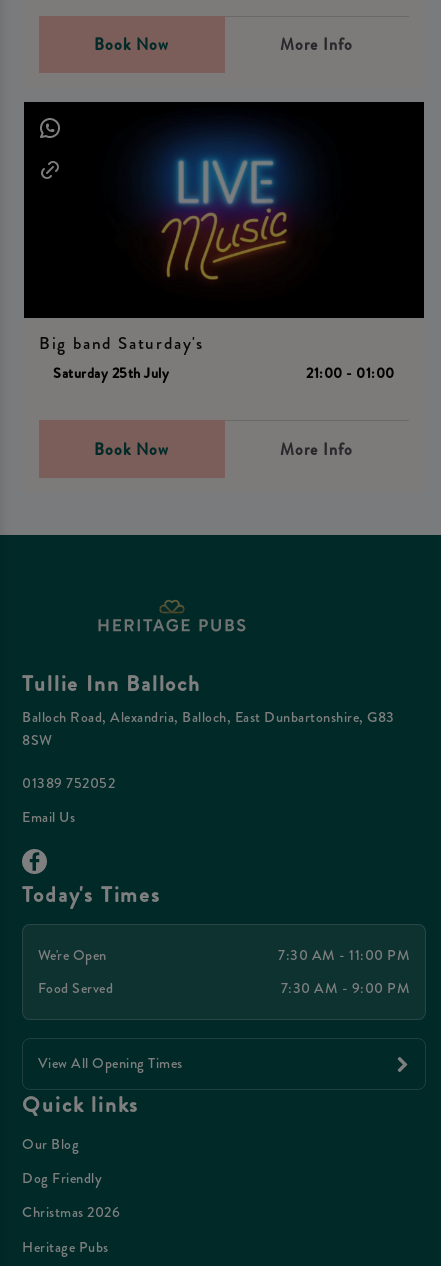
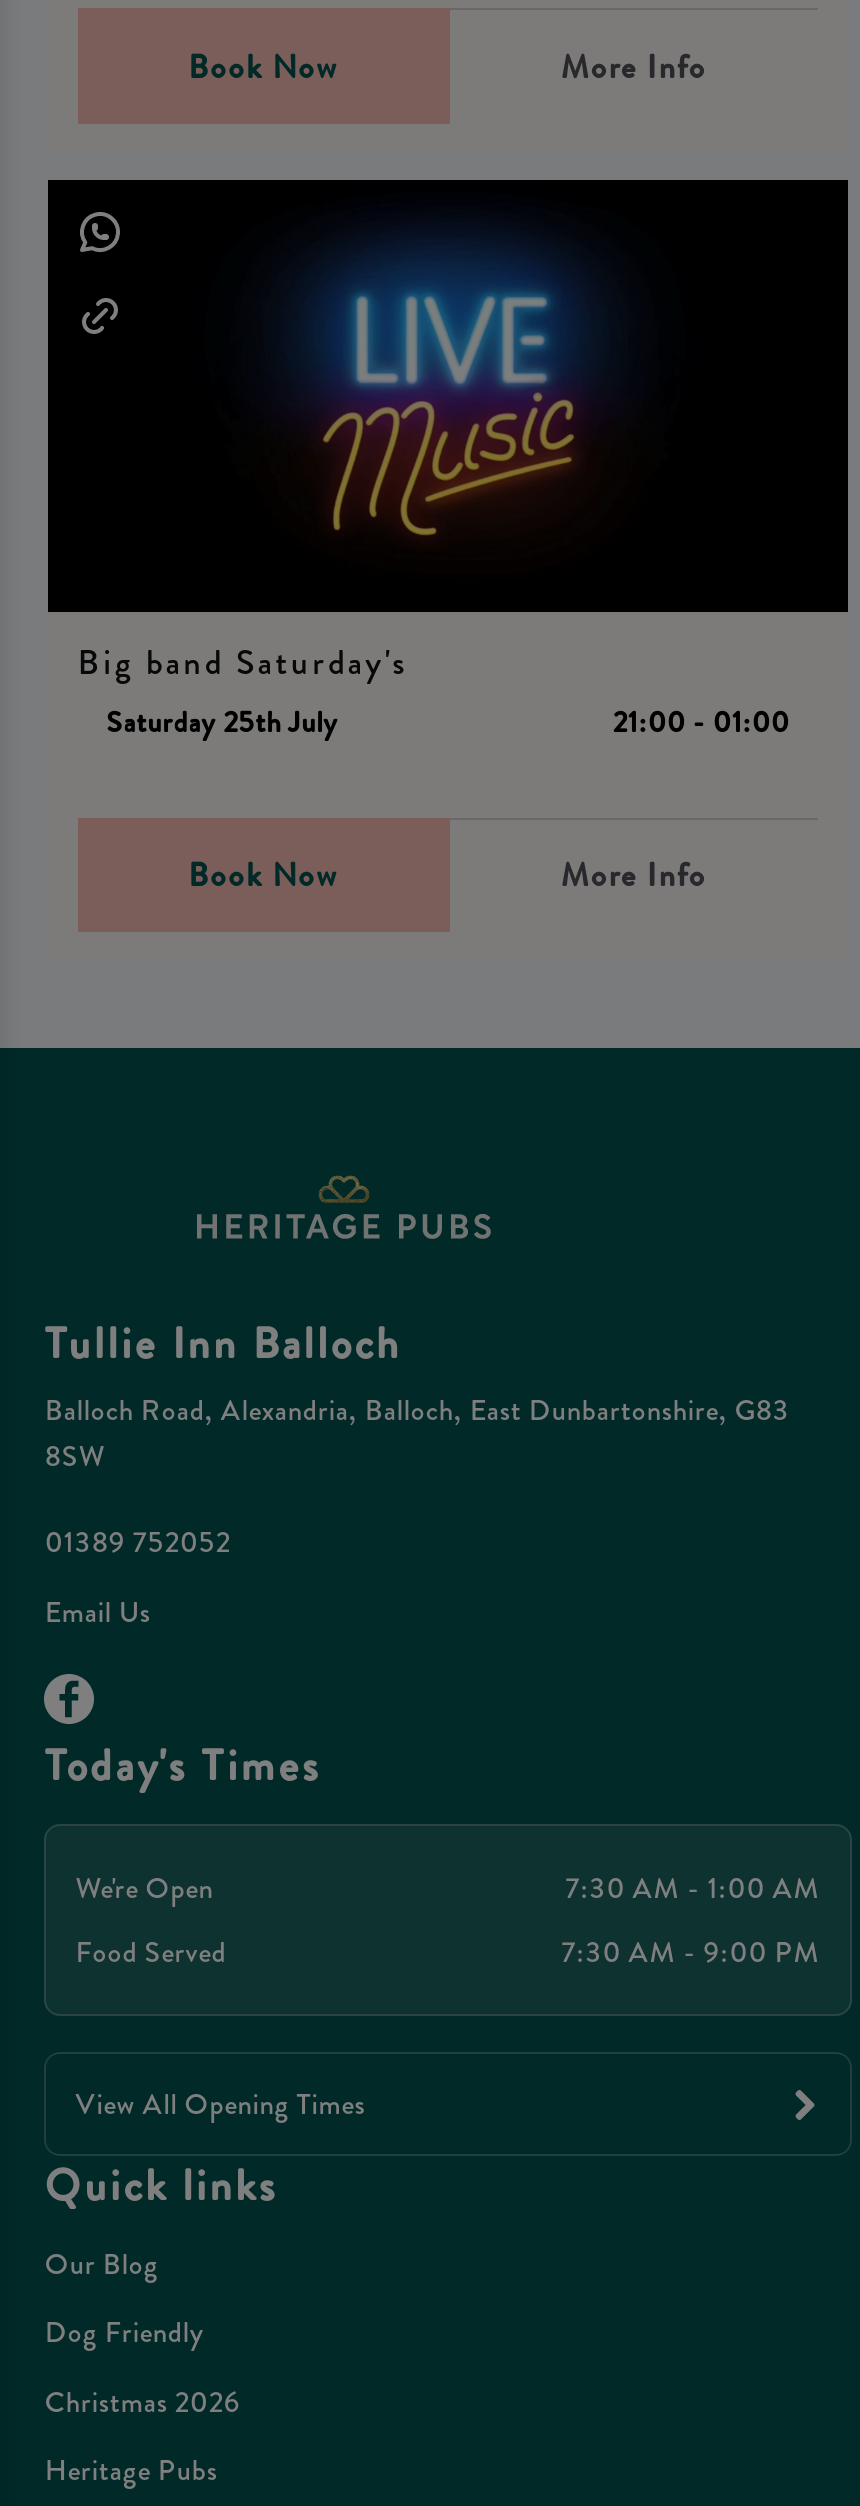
[278,945,410,965] 7:30 AM - 11:00 PM -> [565,1867,820,1907] 7:30 AM - 1:00 AM

